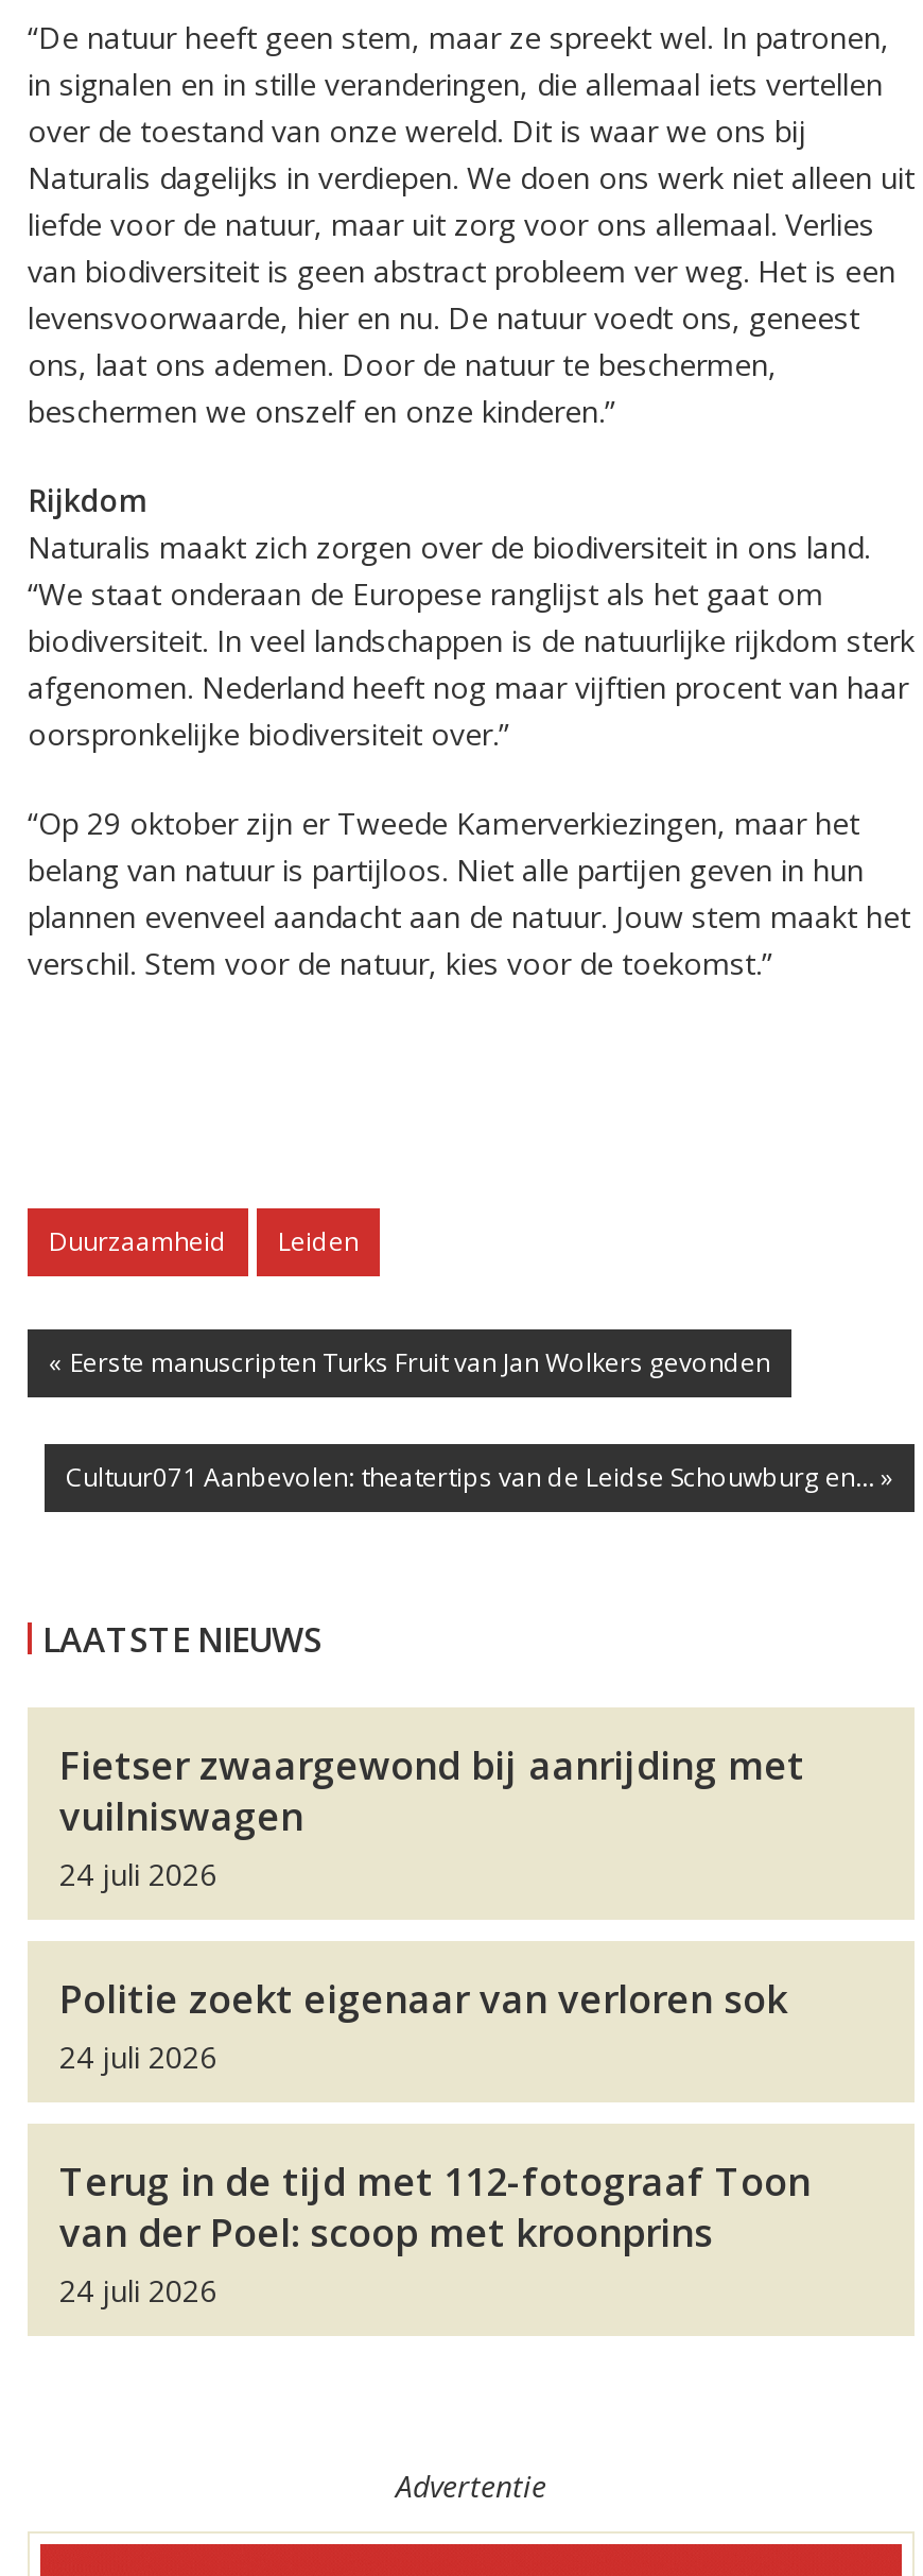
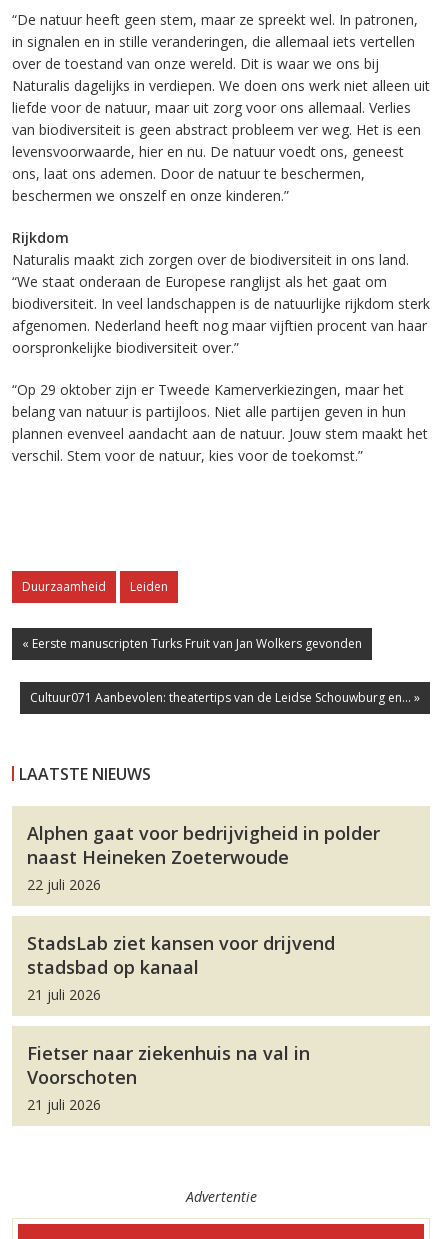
[59,1739,804,1895] Fietser zwaargewond bij aanrijding met | vuilniswagen | 24 juli 2026 -> [27,821,380,894] Alphen gaat voor bedrijvigheid in polder | naast Heineken Zoeterwoude | 22 juli 2026
[59,1973,787,2077] Politie zoekt eigenaar van verloren sok | 24 juli 2026 -> [27,931,335,1004] StadsLab ziet kansen voor drijvend | stadsbad op kanaal | 21 juli 2026
[59,2156,811,2311] Terug in de tijd met 112-fotograaf Toon | van der Poel: scoop met kroonprins | 24 juli 2026 -> [27,1041,310,1114] Fietser naar ziekenhuis na val in | Voorschoten | 21 juli 2026

